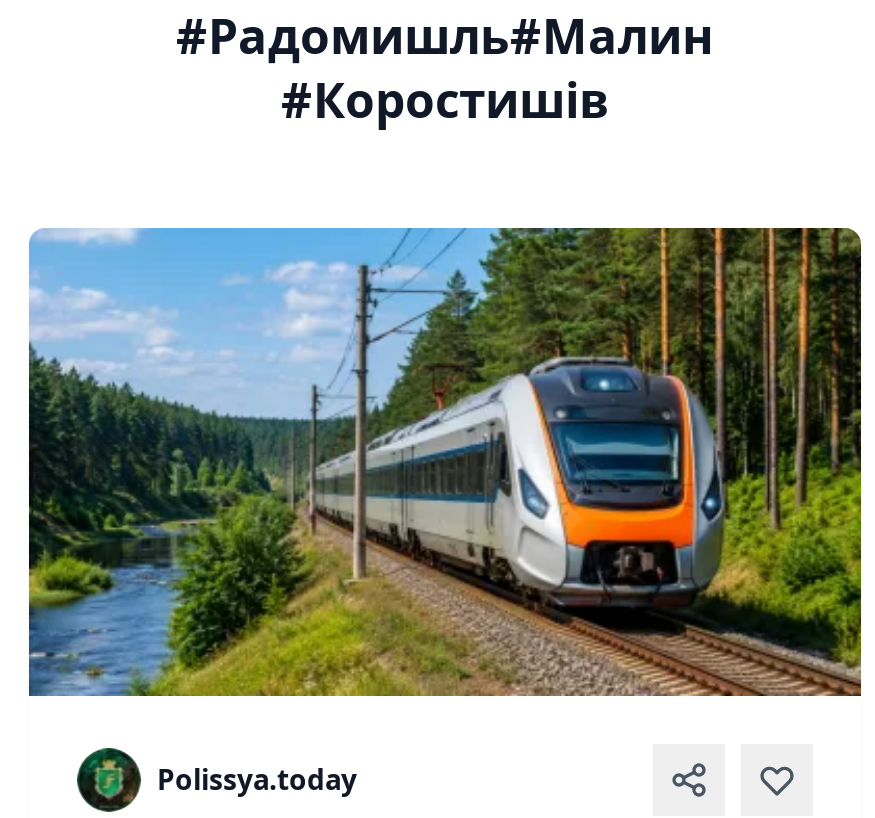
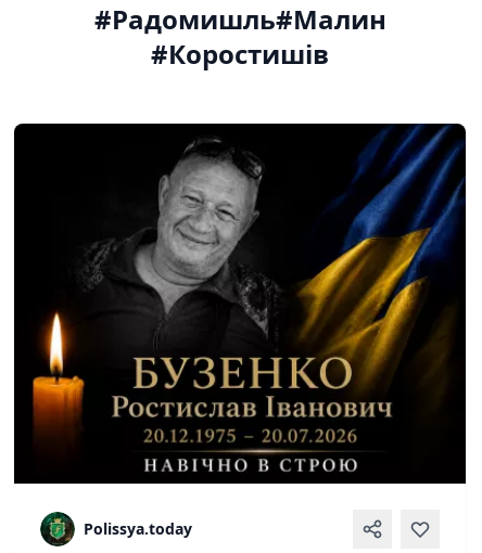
[27,226,863,698] [image] -> [13,123,467,485] [image]

